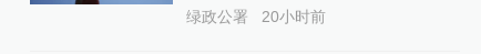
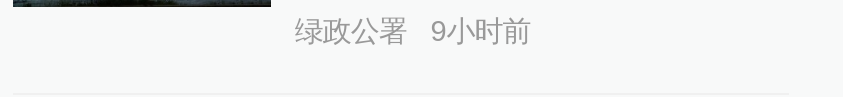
[186,8,326,26] 绿政公署 20小时前 -> [295,15,531,47] 绿政公署 9小时前

